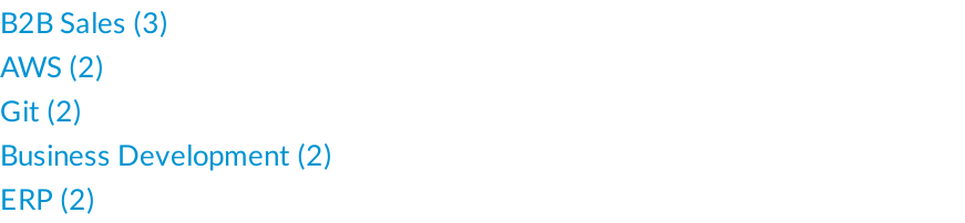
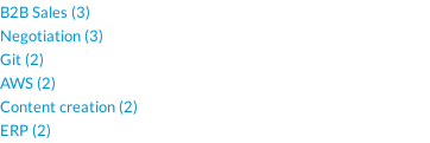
[0,49,104,85] AWS (2) -> [0,26,103,45] Negotiation (3)
[0,138,332,173] Business Development (2) -> [0,74,138,116] AWS (2) | Content creation (2)

